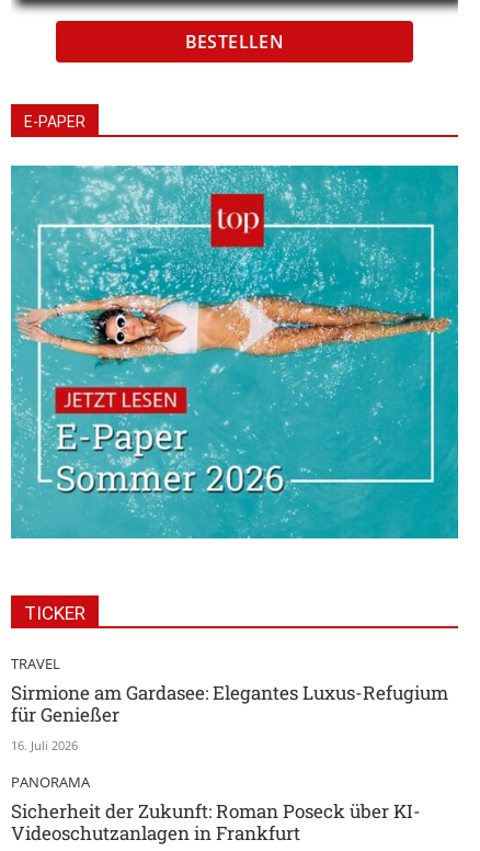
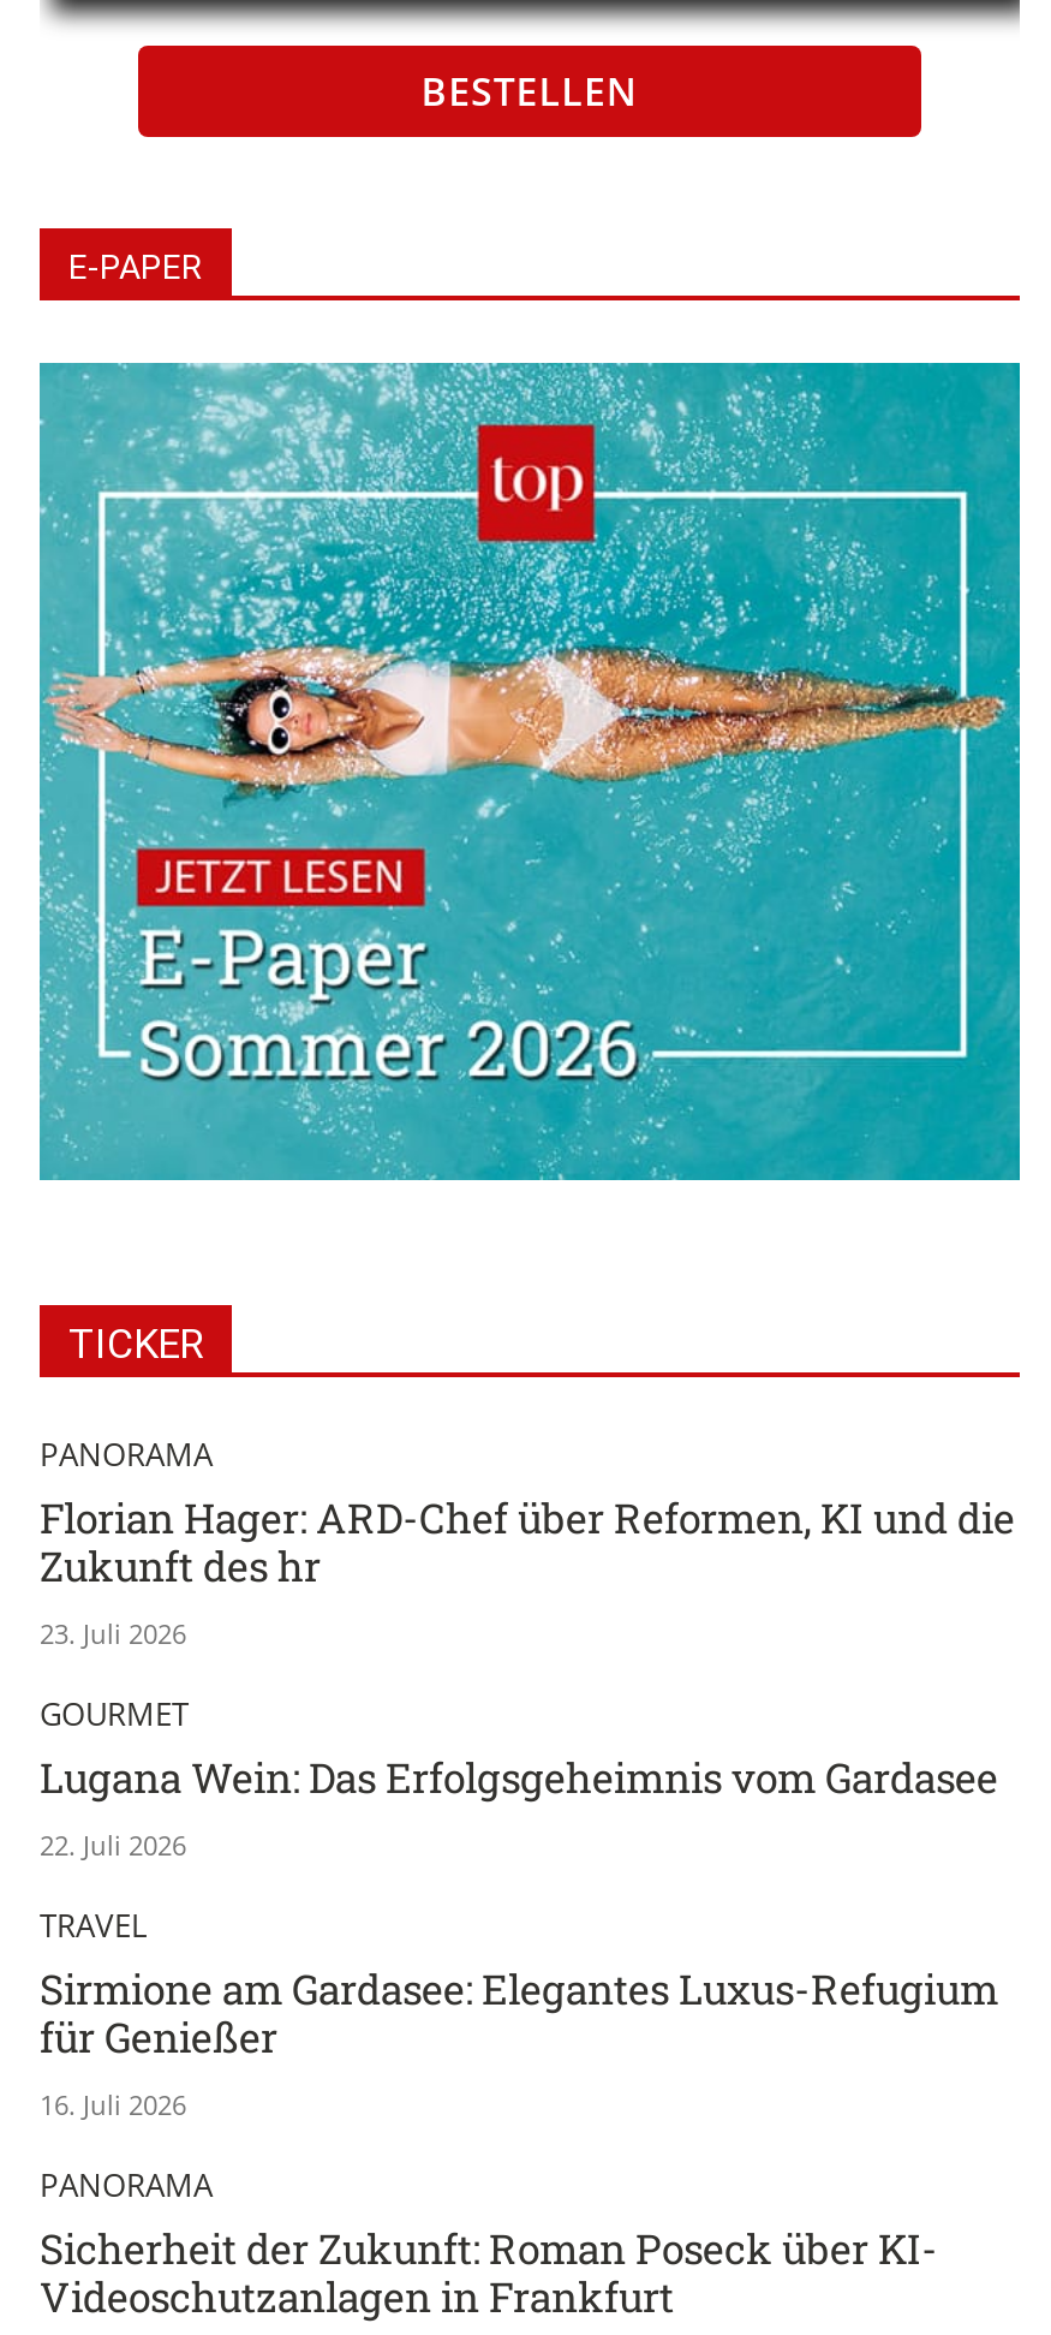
none -> [40,1432,1015,1862] PANORAMA | Florian Hager: ARD-Chef über Reformen, KI und die | Zukunft des hr | 23. Juli 2026 | GOURMET | Lugana Wein: Das Erfolgsgeheimnis vom Gardasee | 22. Juli 2026

